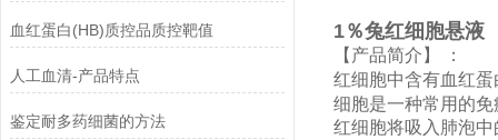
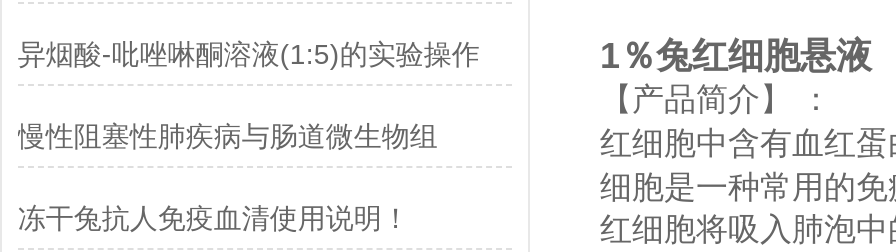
[10,21,213,39] 血红蛋白(HB)质控品质控靶值 -> [18,38,480,70] 异烟酸-吡唑啉酮溶液(1:5)的实验操作
[10,67,140,84] 人工血清-产品特点 -> [18,120,438,152] 慢性阻塞性肺疾病与肠道微生物组
[10,112,166,130] 鉴定耐多药细菌的方法 -> [18,202,410,234] 冻干兔抗人免疫血清使用说明！

